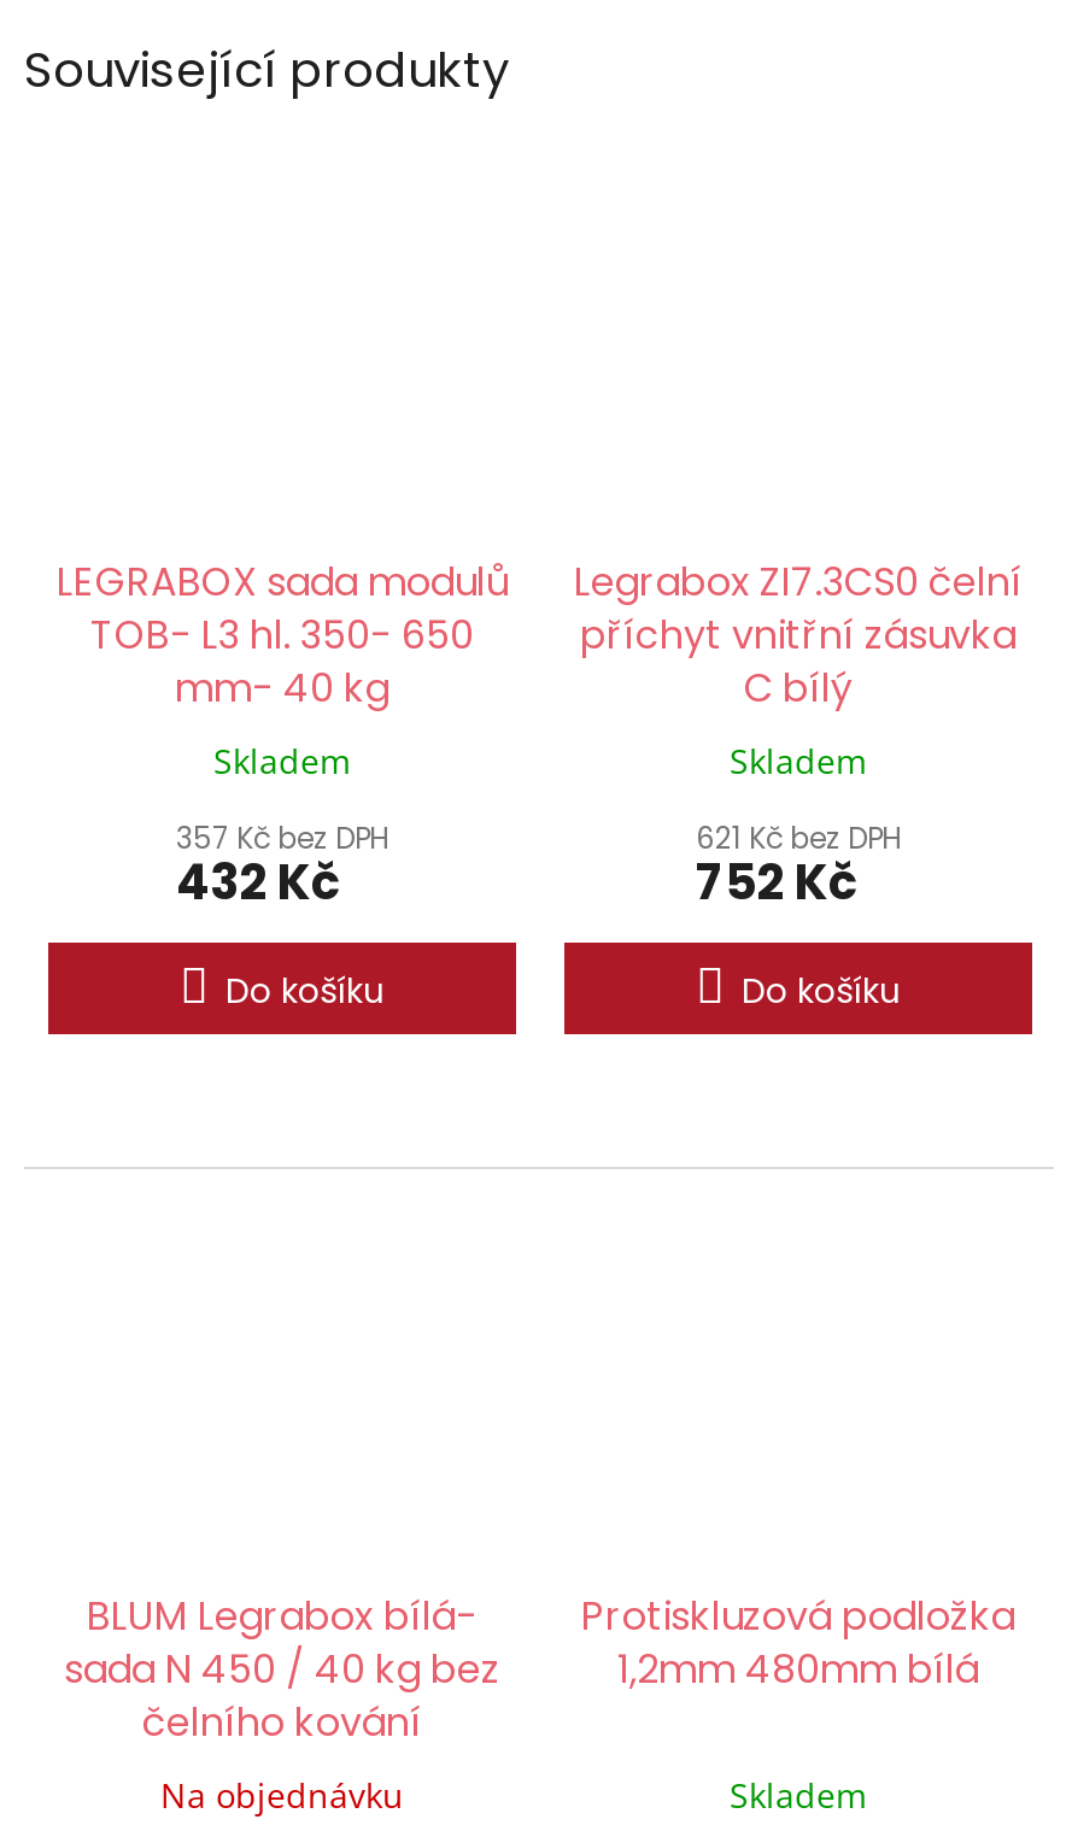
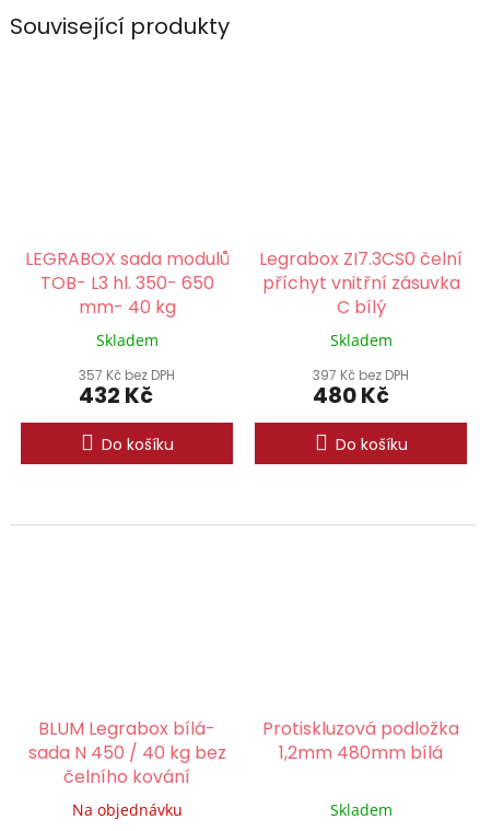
[696,818,901,858] 621 Kč bez DPH -> [313,366,409,384] 397 Kč bez DPH
[696,849,857,916] 752 Kč -> [313,380,389,411] 480 Kč

